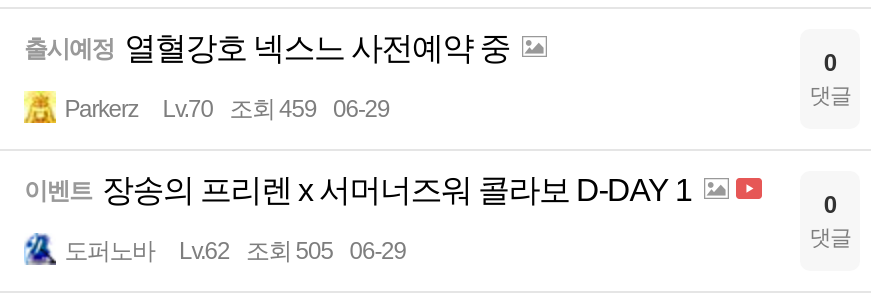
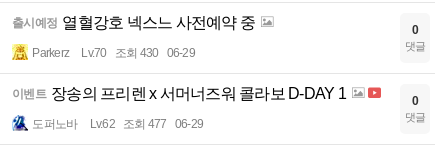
[64,95,390,123] Parkerz Lv.70 조회 459 06-29 -> [32,46,195,60] Parkerz Lv.70 조회 430 06-29
[64,237,406,265] 도퍼노바 Lv.62 조회 505 06-29 -> [32,117,203,131] 도퍼노바 Lv.62 조회 477 06-29

